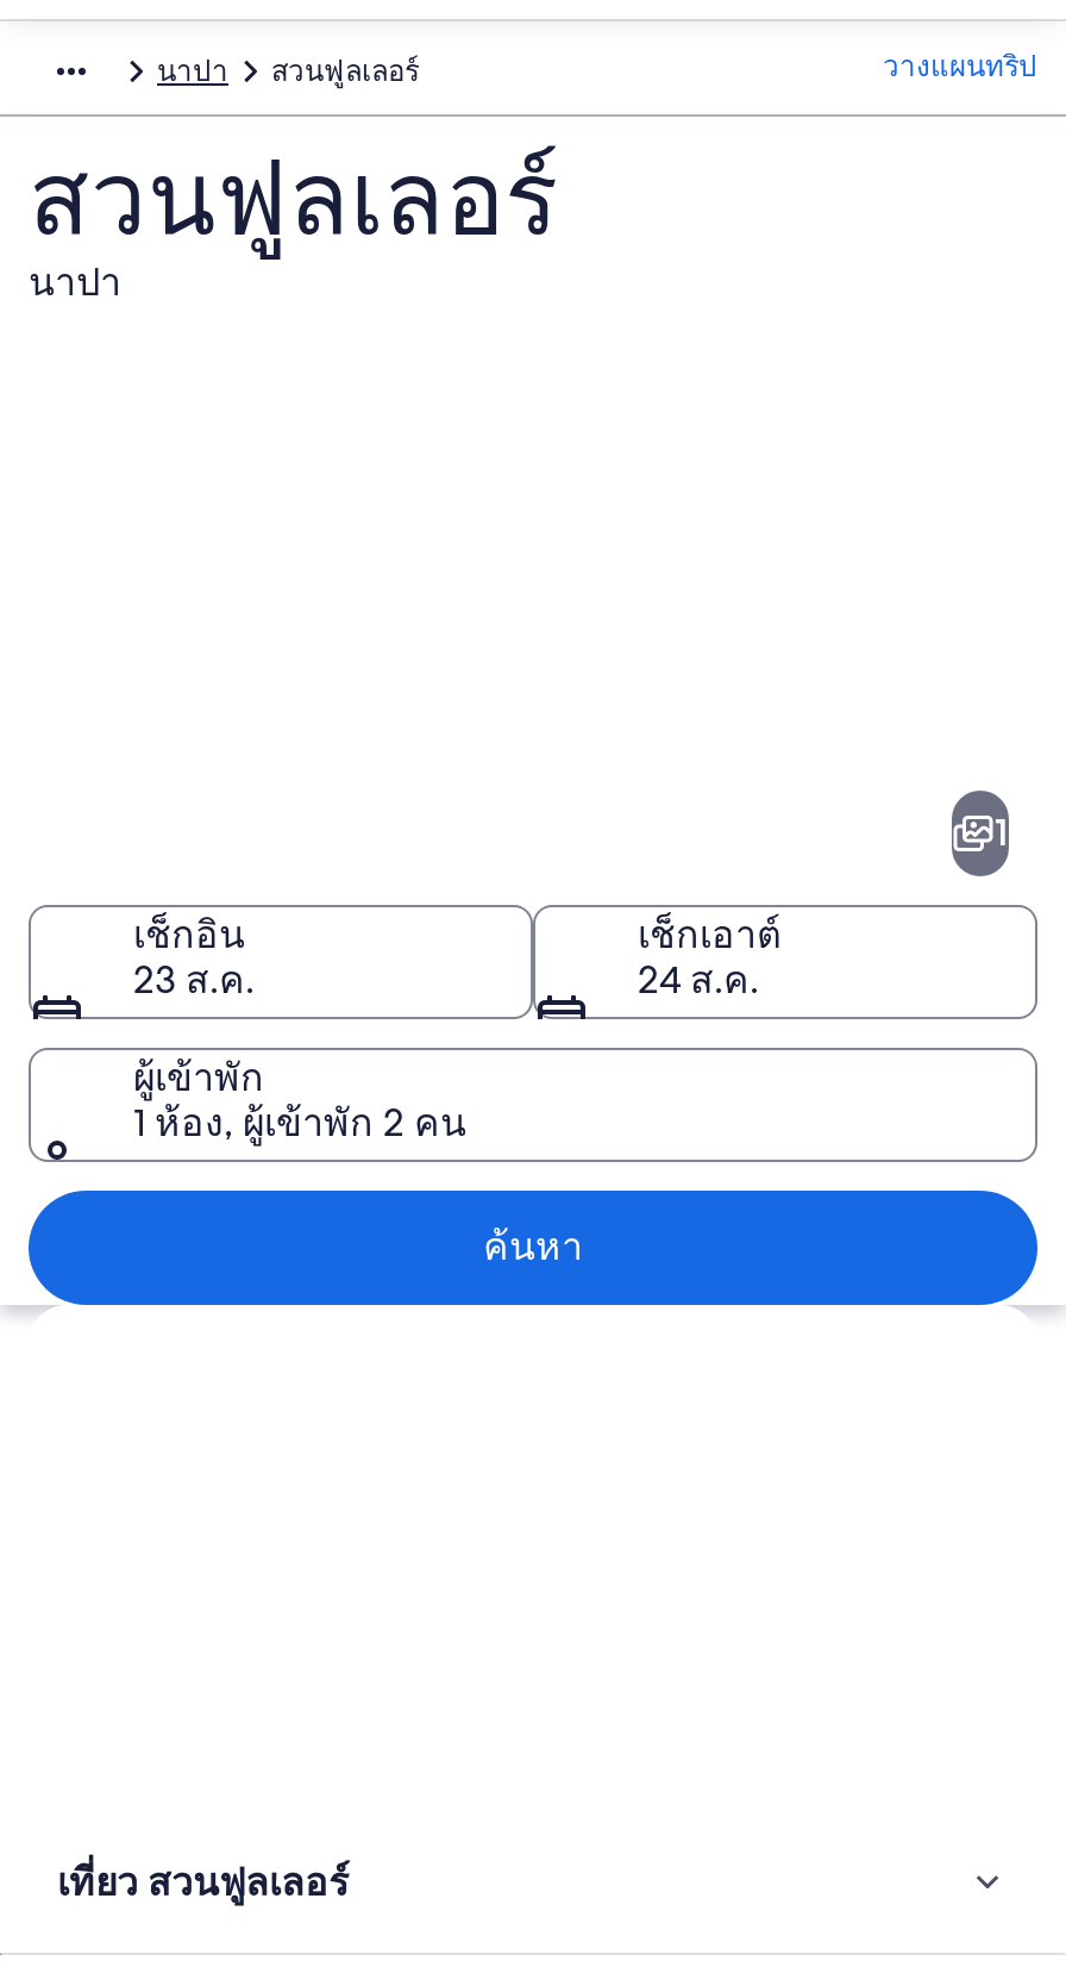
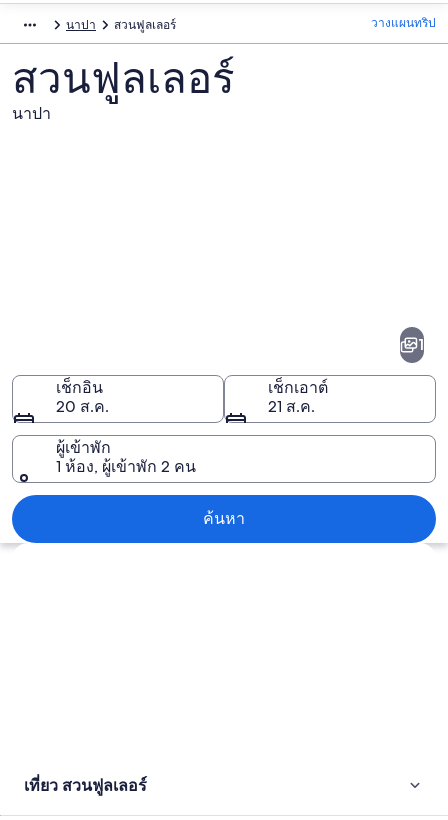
[133,954,255,1004] 23 ส.ค. -> [56,395,109,416] 20 ส.ค.
[638,954,759,1004] 24 ส.ค. -> [268,395,315,416] 21 ส.ค.

